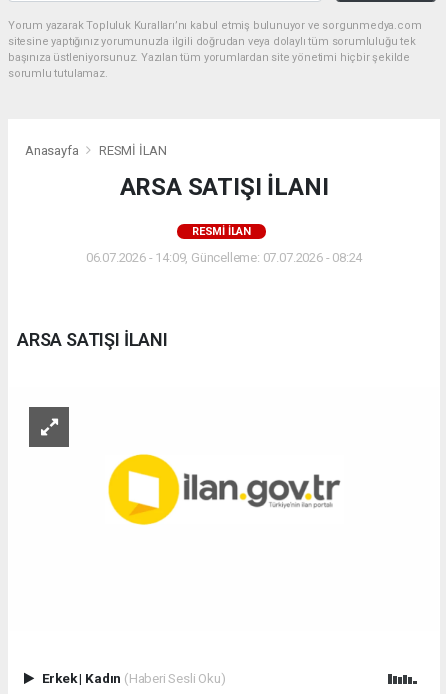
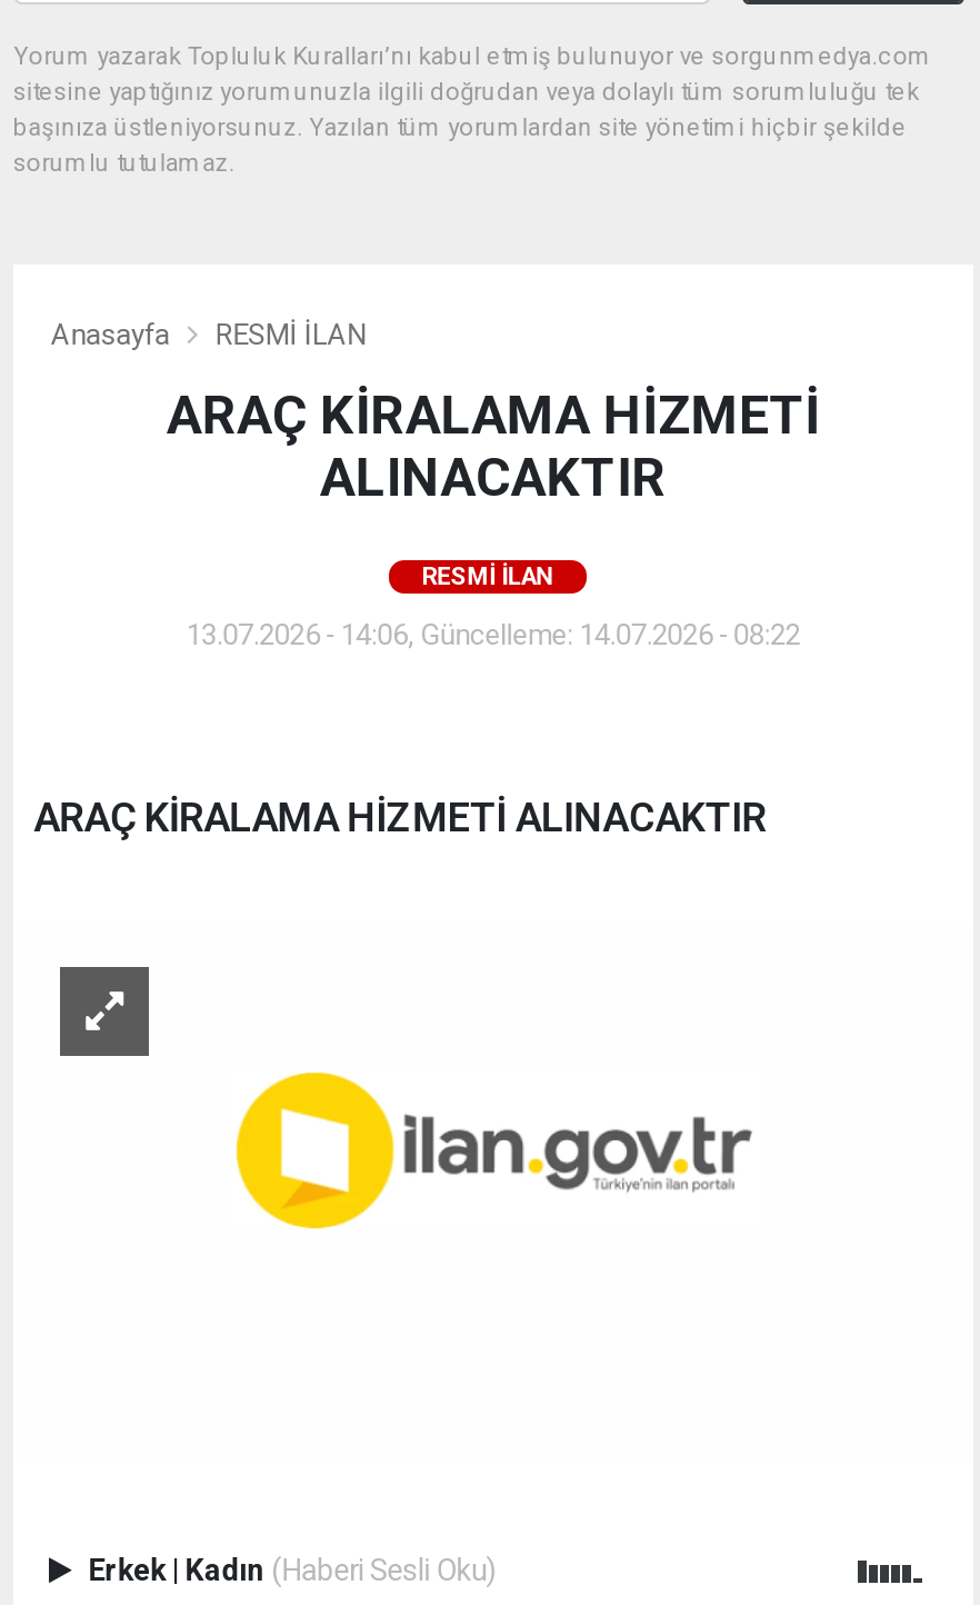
[120,173,328,201] ARSA SATIŞI İLANI -> [167,384,820,509] ARAÇ KİRALAMA HİZMETİ | ALINACAKTIR
[86,250,362,265] 06.07.2026 - 14:09, Güncelleme: 07.07.2026 - 08:24 -> [186,618,800,651] 13.07.2026 - 14:06, Güncelleme: 14.07.2026 - 08:22
[17,329,168,350] ARSA SATIŞI İLANI -> [33,793,766,840] ARAÇ KİRALAMA HİZMETİ ALINACAKTIR

